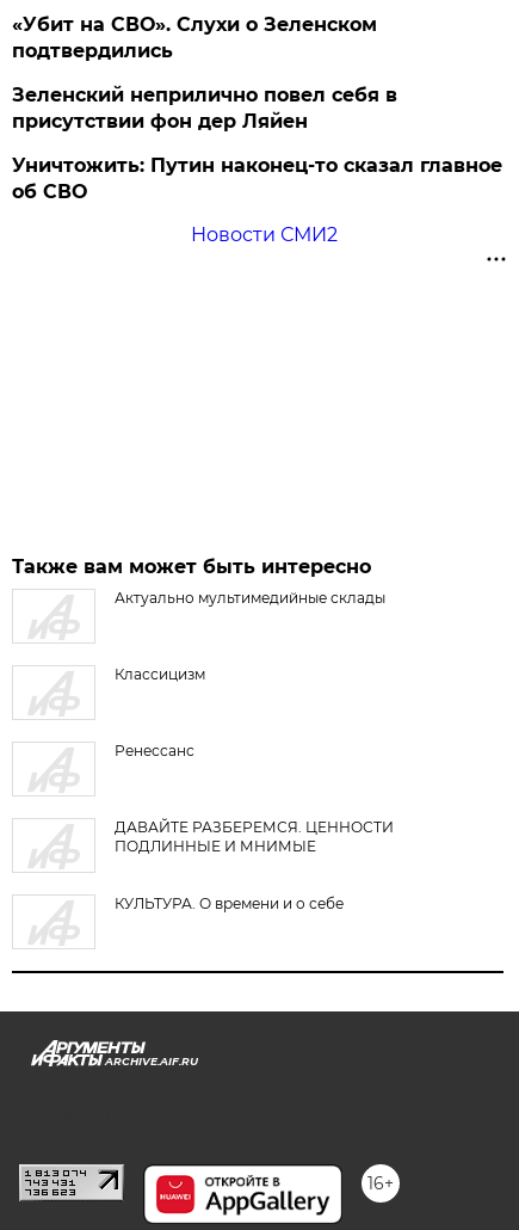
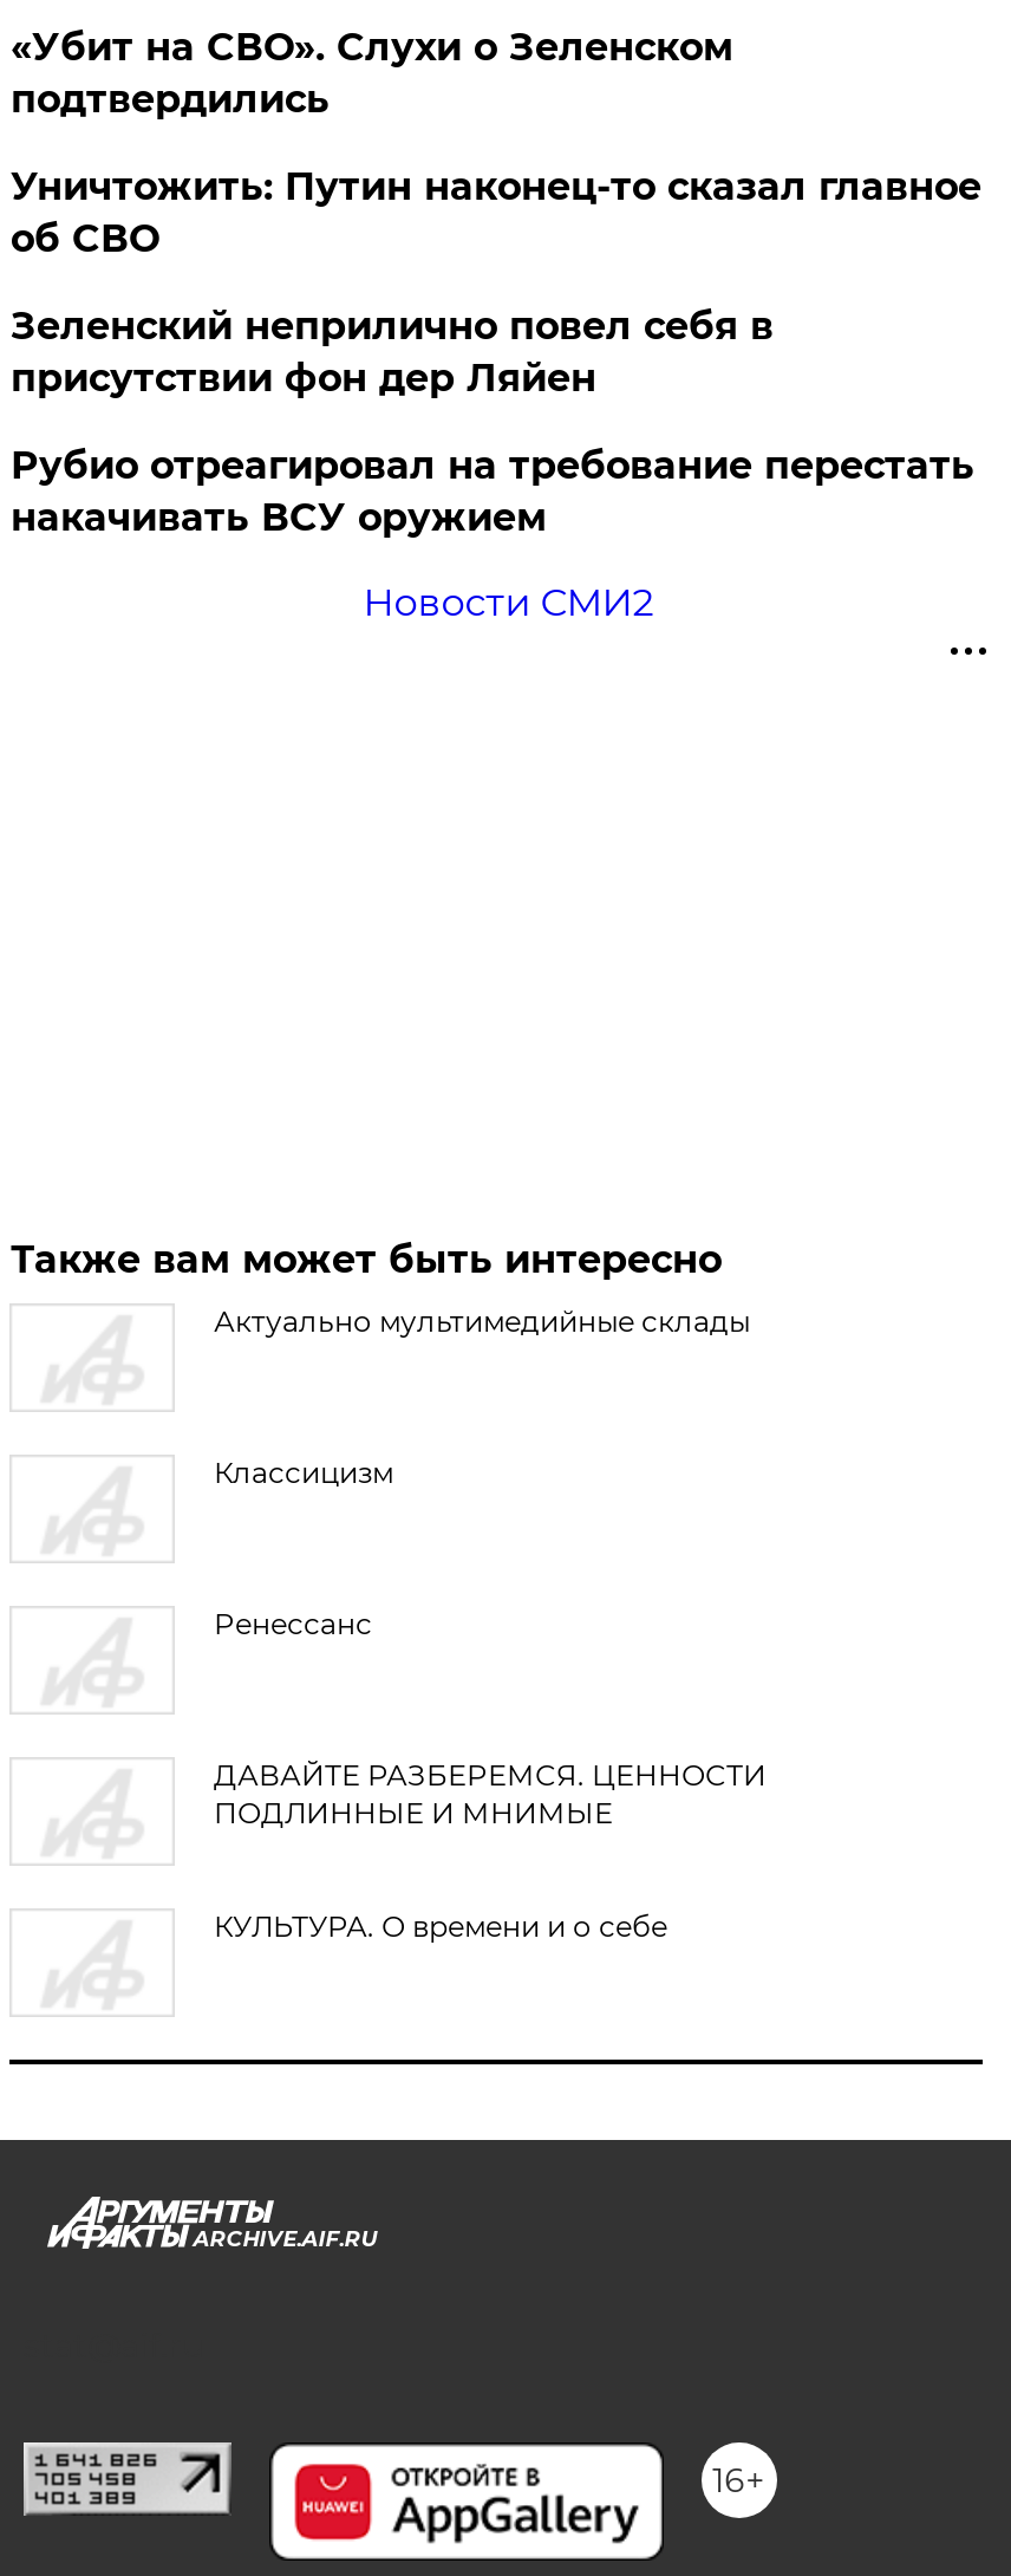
none -> [10,443,974,540] Рубио отреагировал на требование перестать | накачивать ВСУ оружием
moved [12,154,503,203] -> [10,164,981,261]: Уничтожить: Путин наконец-то сказал главное | об СВО

